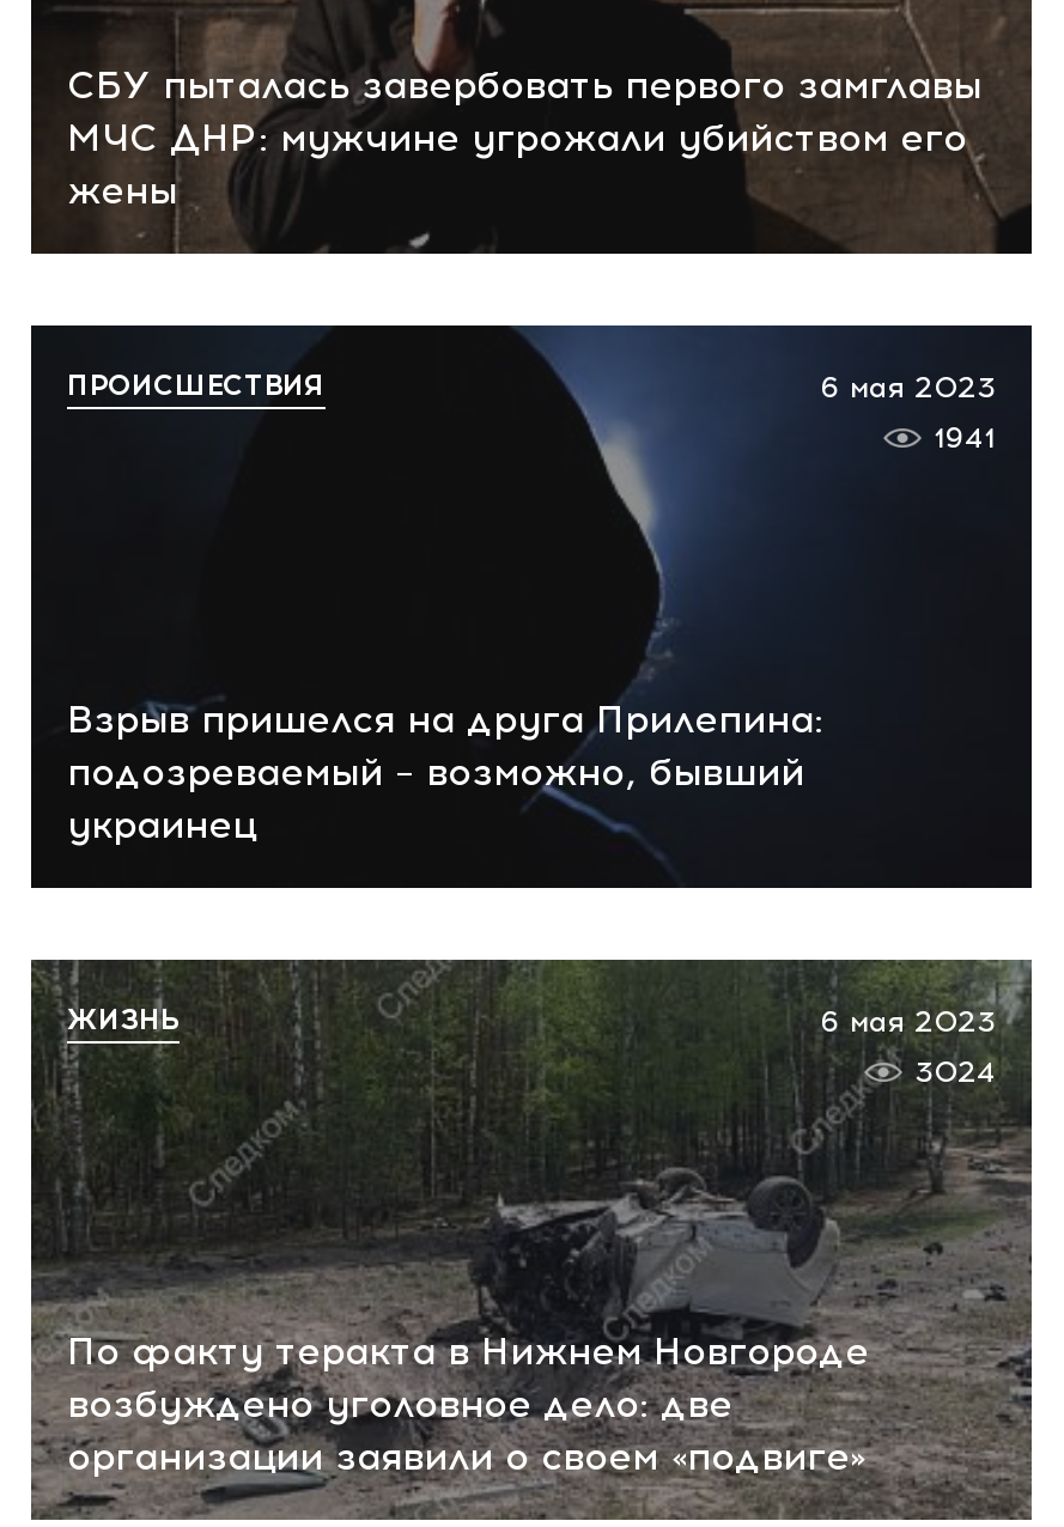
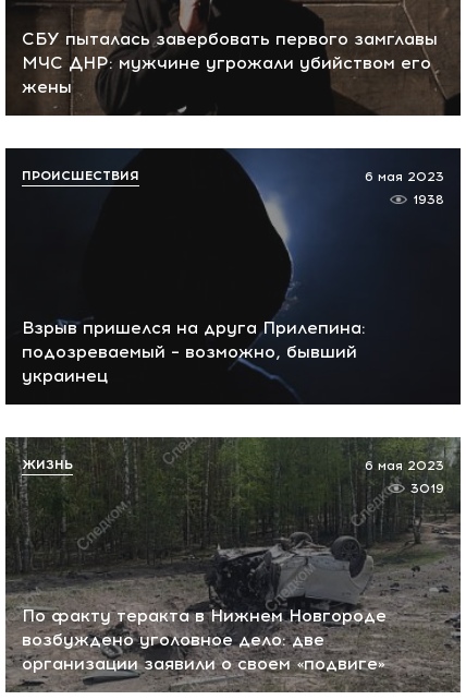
[934,421,996,455] 1941 -> [413,192,444,207] 1938
[914,1054,996,1088] 3024 -> [410,480,444,496] 3019

